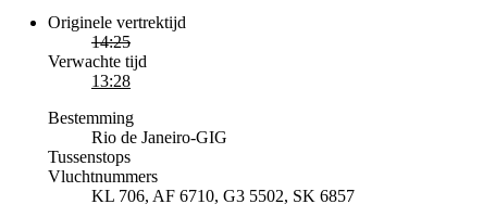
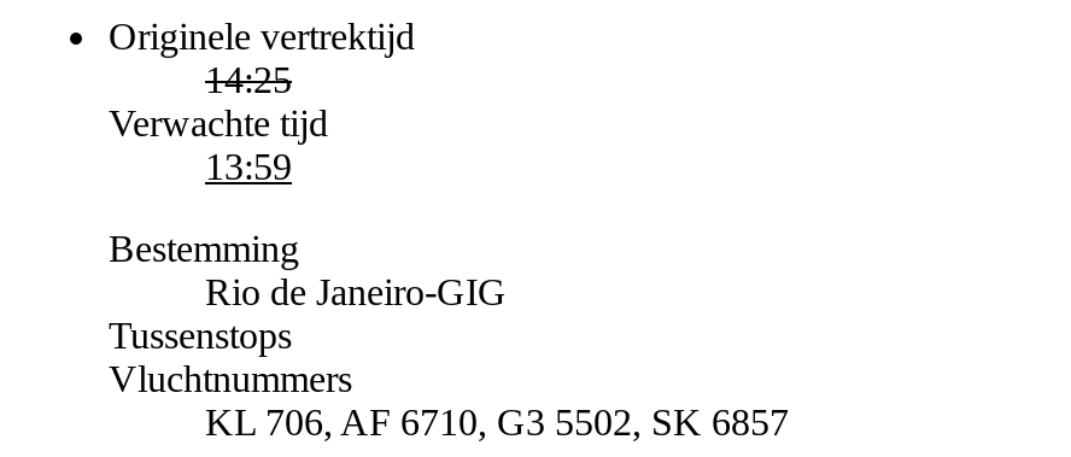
[91,71,131,90] 13:28 -> [205,145,292,186] 13:59

